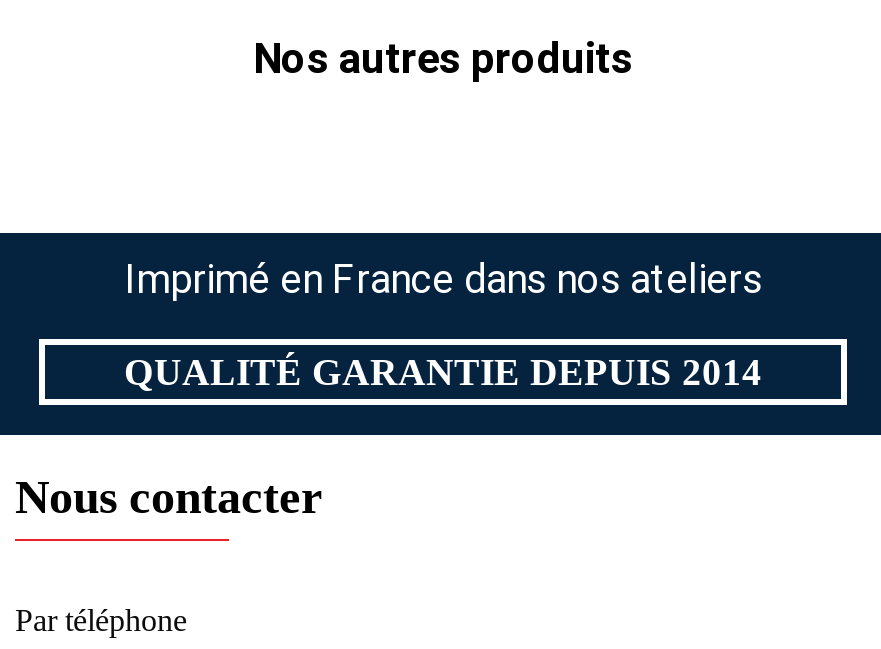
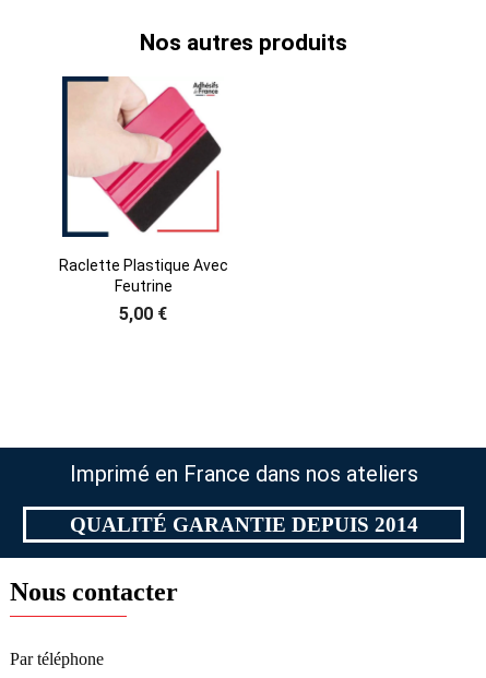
none -> [58,75,228,325] [image] | Raclette Plastique Avec | Feutrine | 5,00 €

